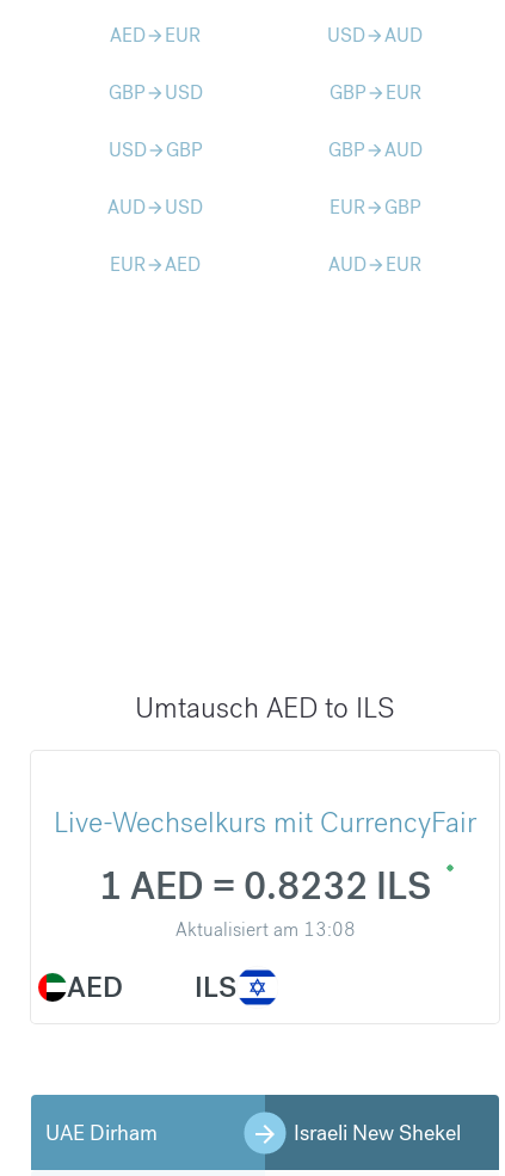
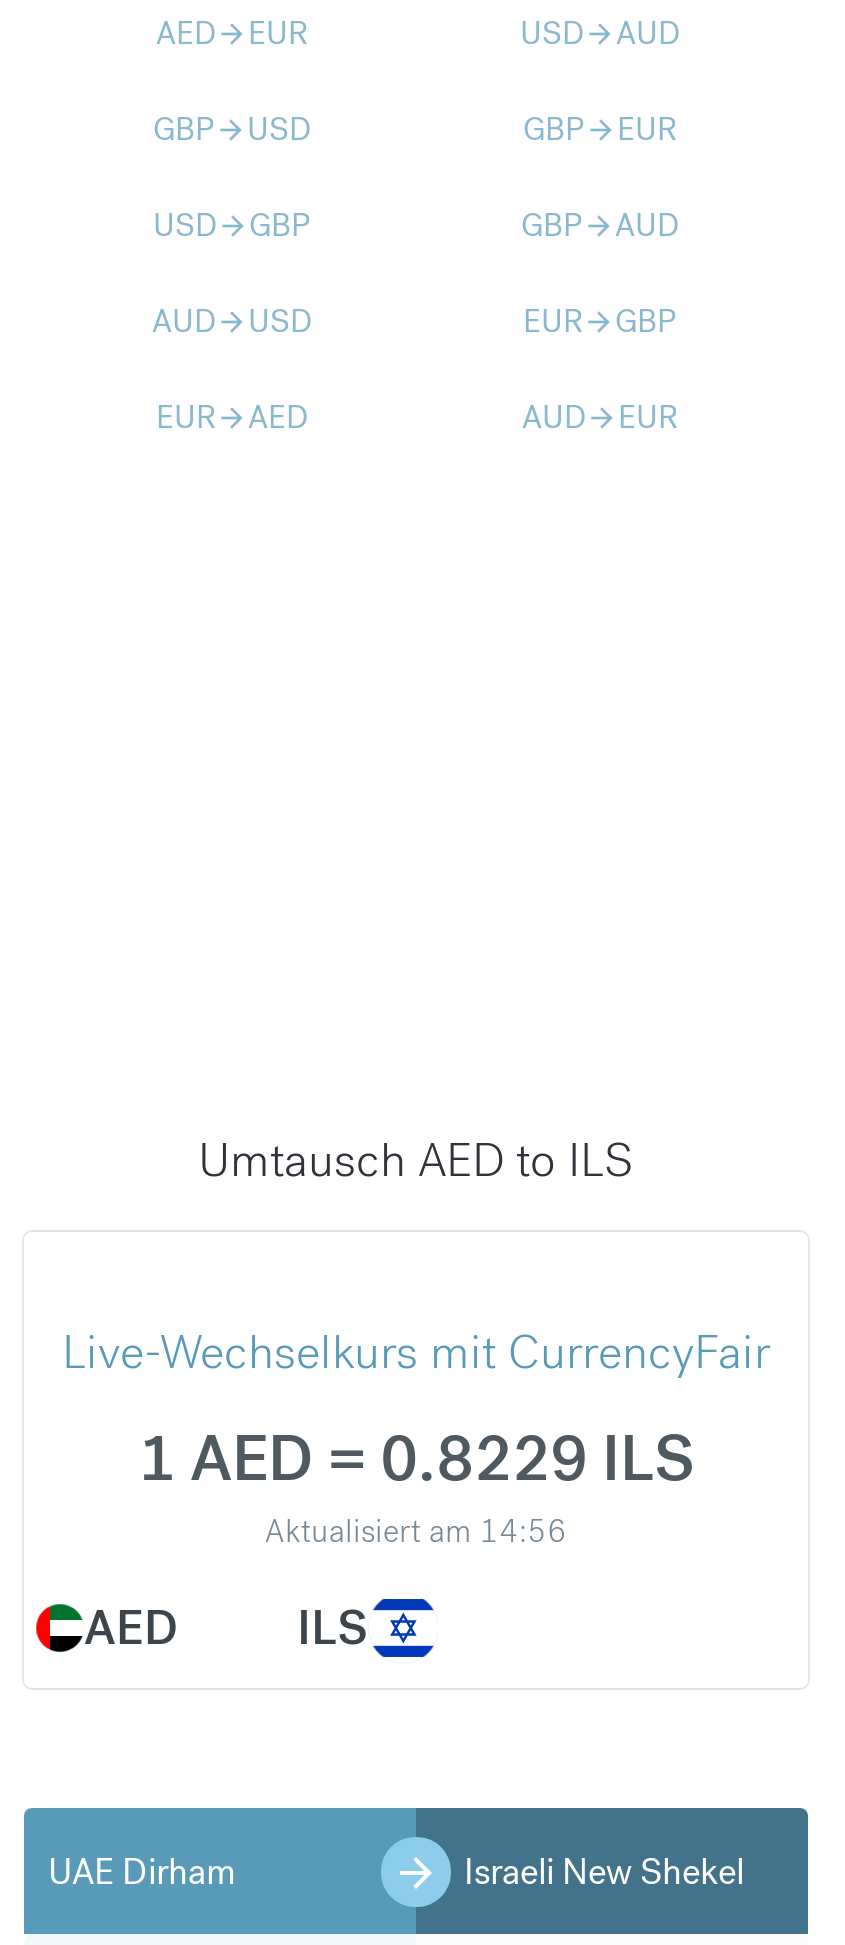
[99,862,431,911] 1 AED = 0.8232 ILS -> [138,1418,694,1500] 1 AED = 0.8229 ILS
[175,917,355,942] Aktualisiert am 13:08 -> [265,1510,567,1552] Aktualisiert am 14:56

